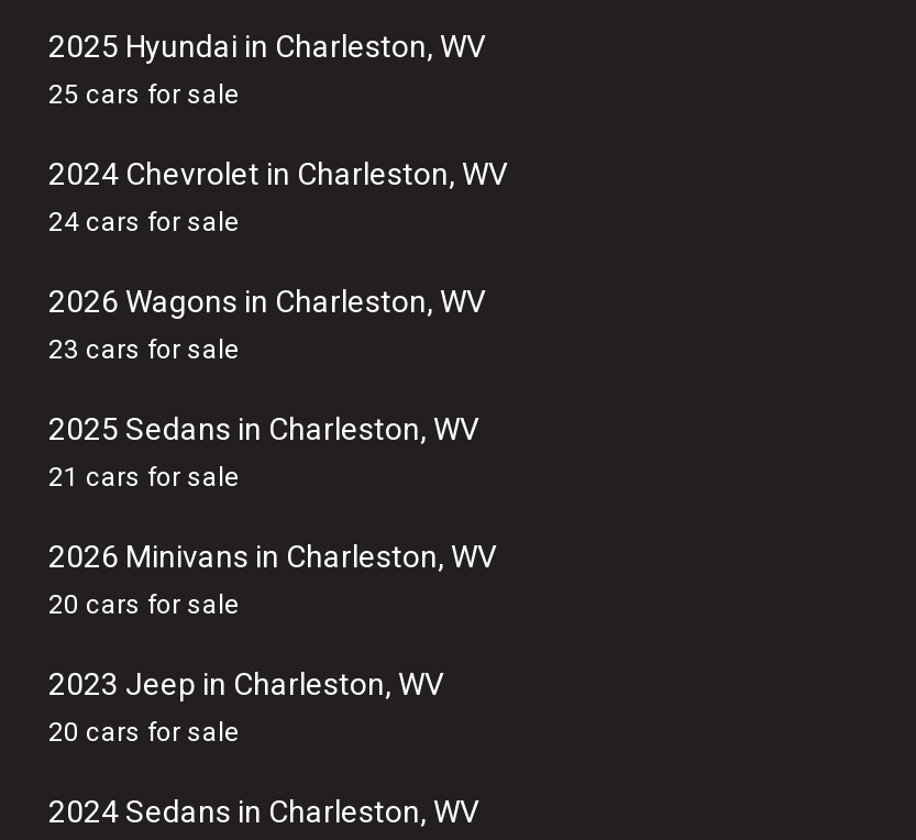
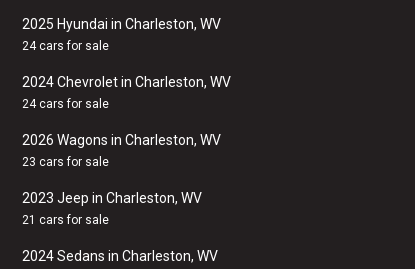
[48,79,240,109] 25 cars for sale -> [22,39,109,53] 24 cars for sale
[48,411,497,619] 2025 Sedans in Charleston, WV | 21 cars for sale | 2026 Minivans in Charleston, WV | 20 cars for sale -> none
[48,716,240,747] 20 cars for sale -> [22,213,109,227] 21 cars for sale

